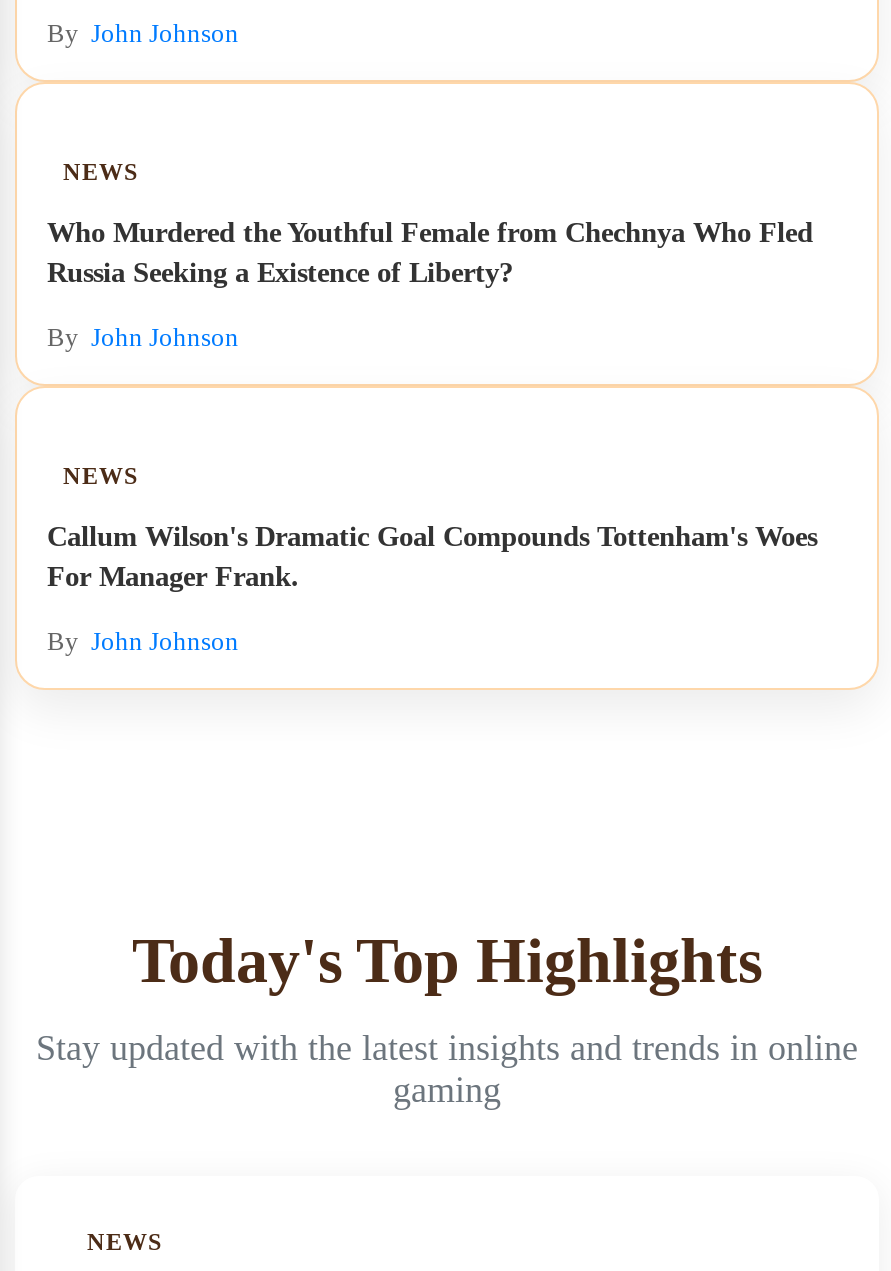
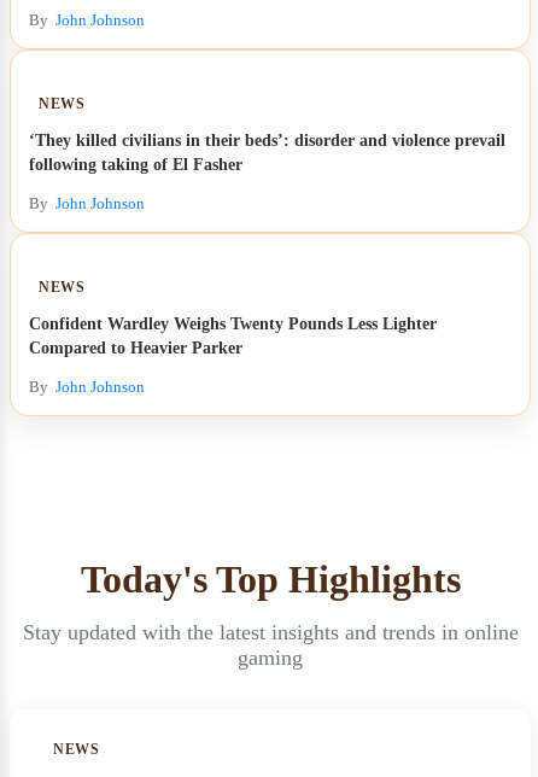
[47,216,813,288] Who Murdered the Youthful Female from Chechnya Who Fled | Russia Seeking a Existence of Liberty? -> [29,130,505,174] ‘They killed civilians in their beds’: disorder and violence prevail | following taking of El Fasher
[47,520,817,592] Callum Wilson's Dramatic Goal Compounds Tottenham's Woes | For Manager Frank. -> [29,314,437,357] Confident Wardley Weighs Twenty Pounds Less Lighter | Compared to Heavier Parker

